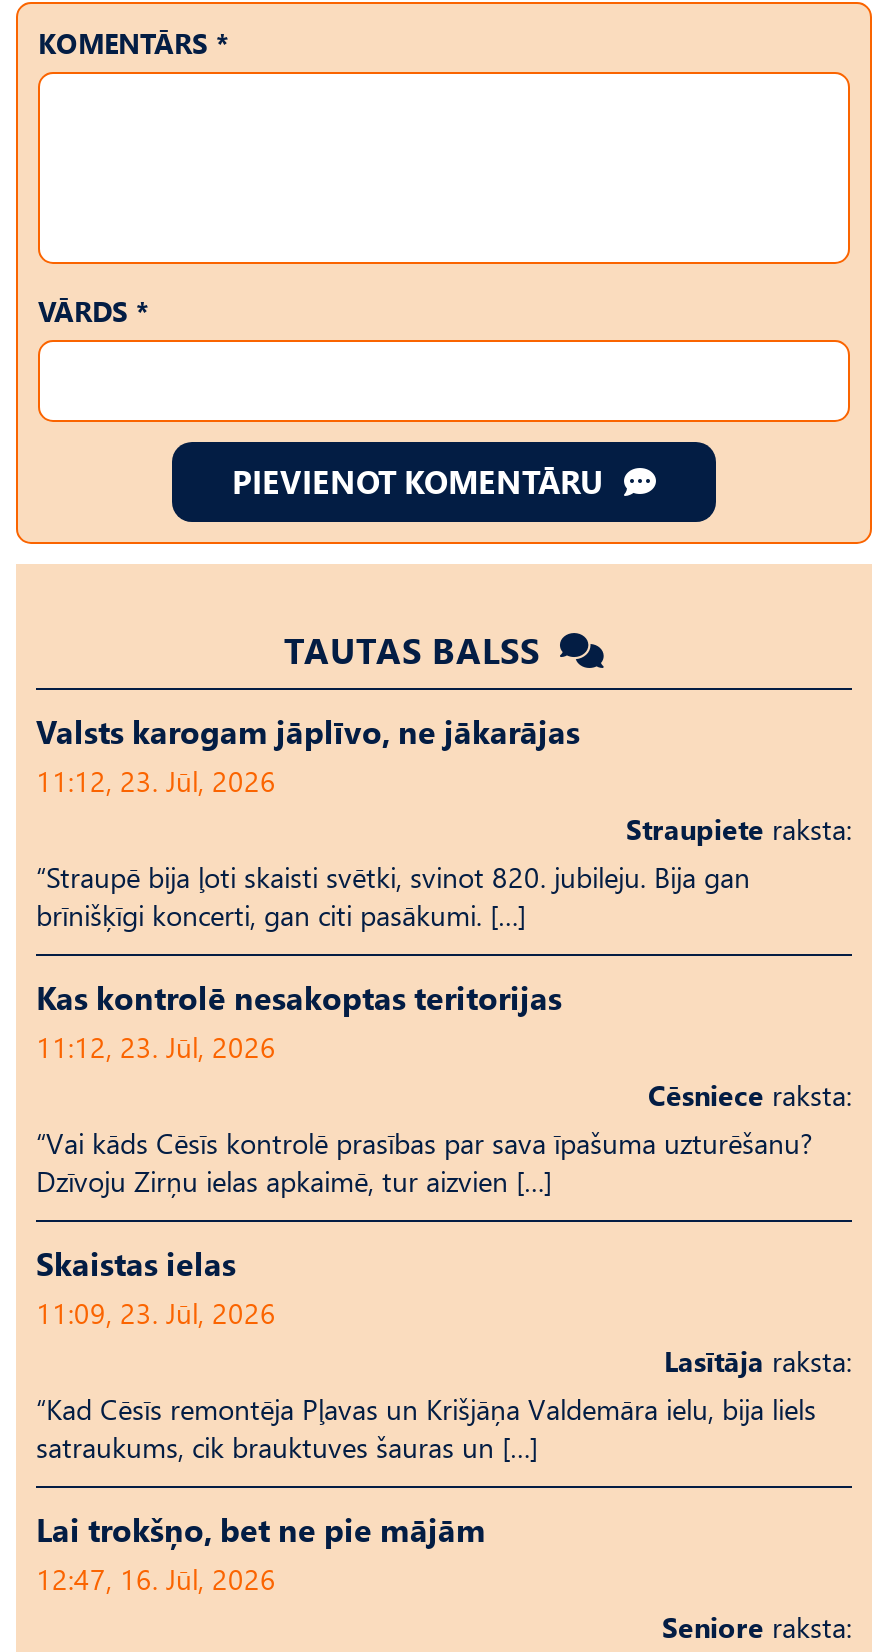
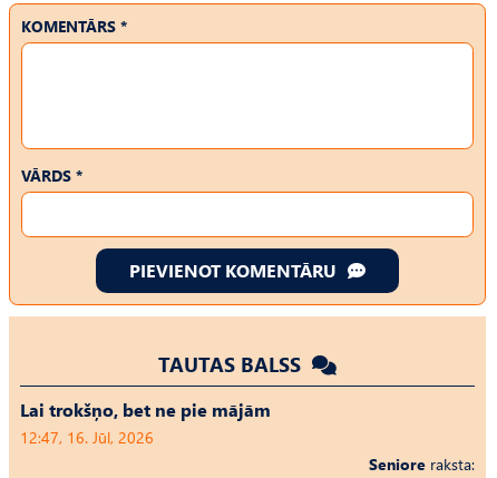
[36,709,852,1465] Valsts karogam jāplīvo, ne jākarājas | 11:12, 23. Jūl, 2026 | Straupiete raksta: | “Straupē bija ļoti skaisti svētki, svinot 820. jubileju. Bija gan | brīnišķīgi koncerti, gan citi pasākumi. […] | Kas kontrolē nesakoptas teritorijas | 11:12, 23. Jūl, 2026 | Cēsniece raksta: | “Vai kāds Cēsīs kontrolē prasības par sava īpašuma uzturēšanu? | Dzīvoju Zirņu ielas apkaimē, tur aizvien […] | Skaistas ielas | 11:09, 23. Jūl, 2026 | Lasītāja raksta: | “Kad Cēsīs remontēja Pļavas un Krišjāņa Valdemāra ielu, bija liels | satraukums, cik brauktuves šauras un […] -> none

